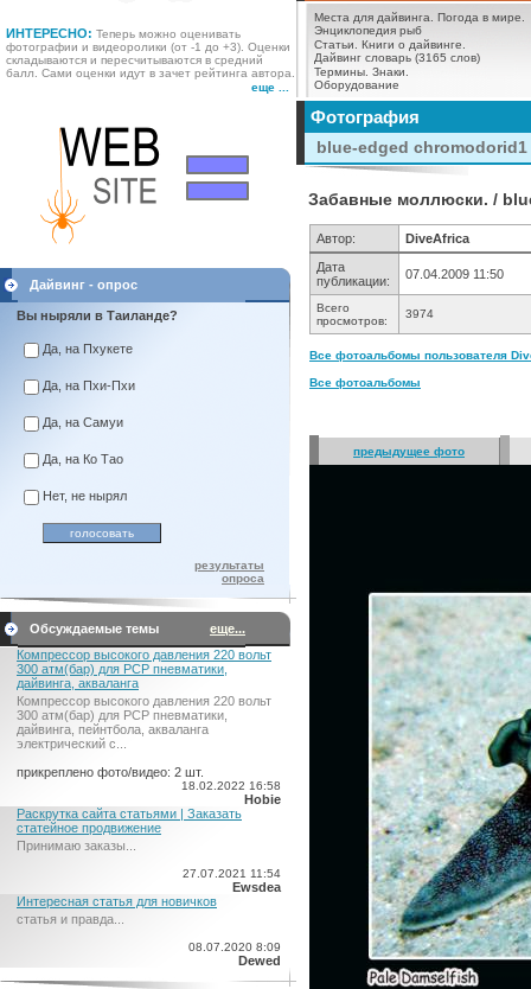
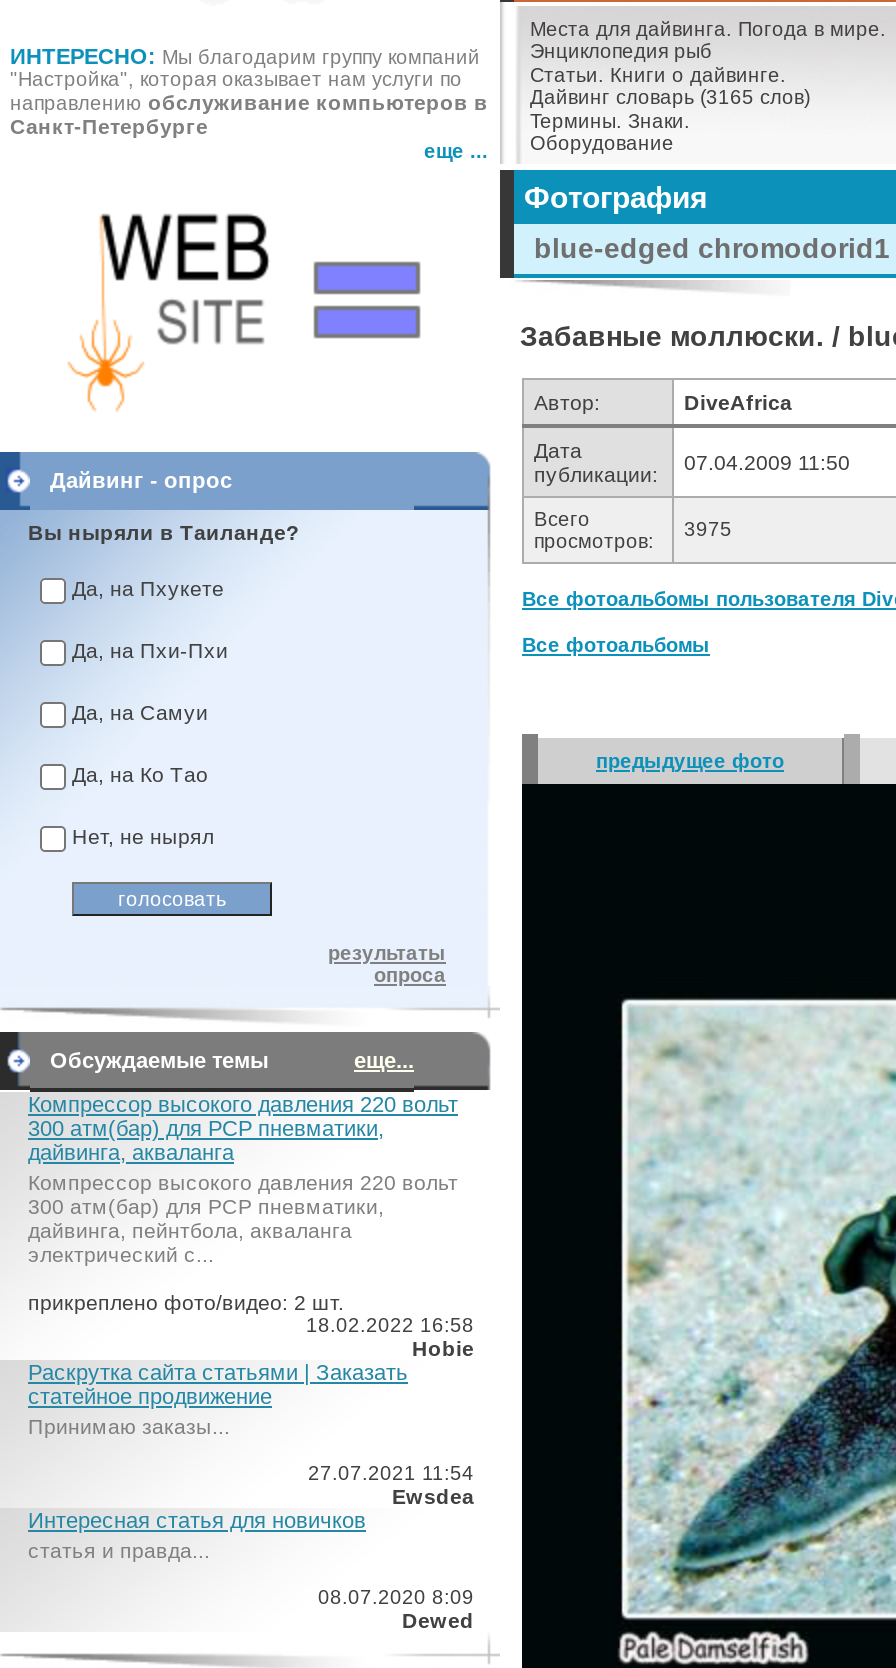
[6,26,295,79] ИНТЕРЕСНО: Теперь можно оценивать | фотографии и видеоролики (от -1 до +3). Оценки | складываются и пересчитываются в средний | балл. Сами оценки идут в зачет рейтинга автора. -> [10,44,488,138] ИНТЕРЕСНО: Мы благодарим группу компаний | "Настройка", которая оказывает нам услуги по | направлению обслуживание компьютеров в | Санкт-Петербурге
[405,307,434,320] 3974 -> [684,518,732,540] 3975

